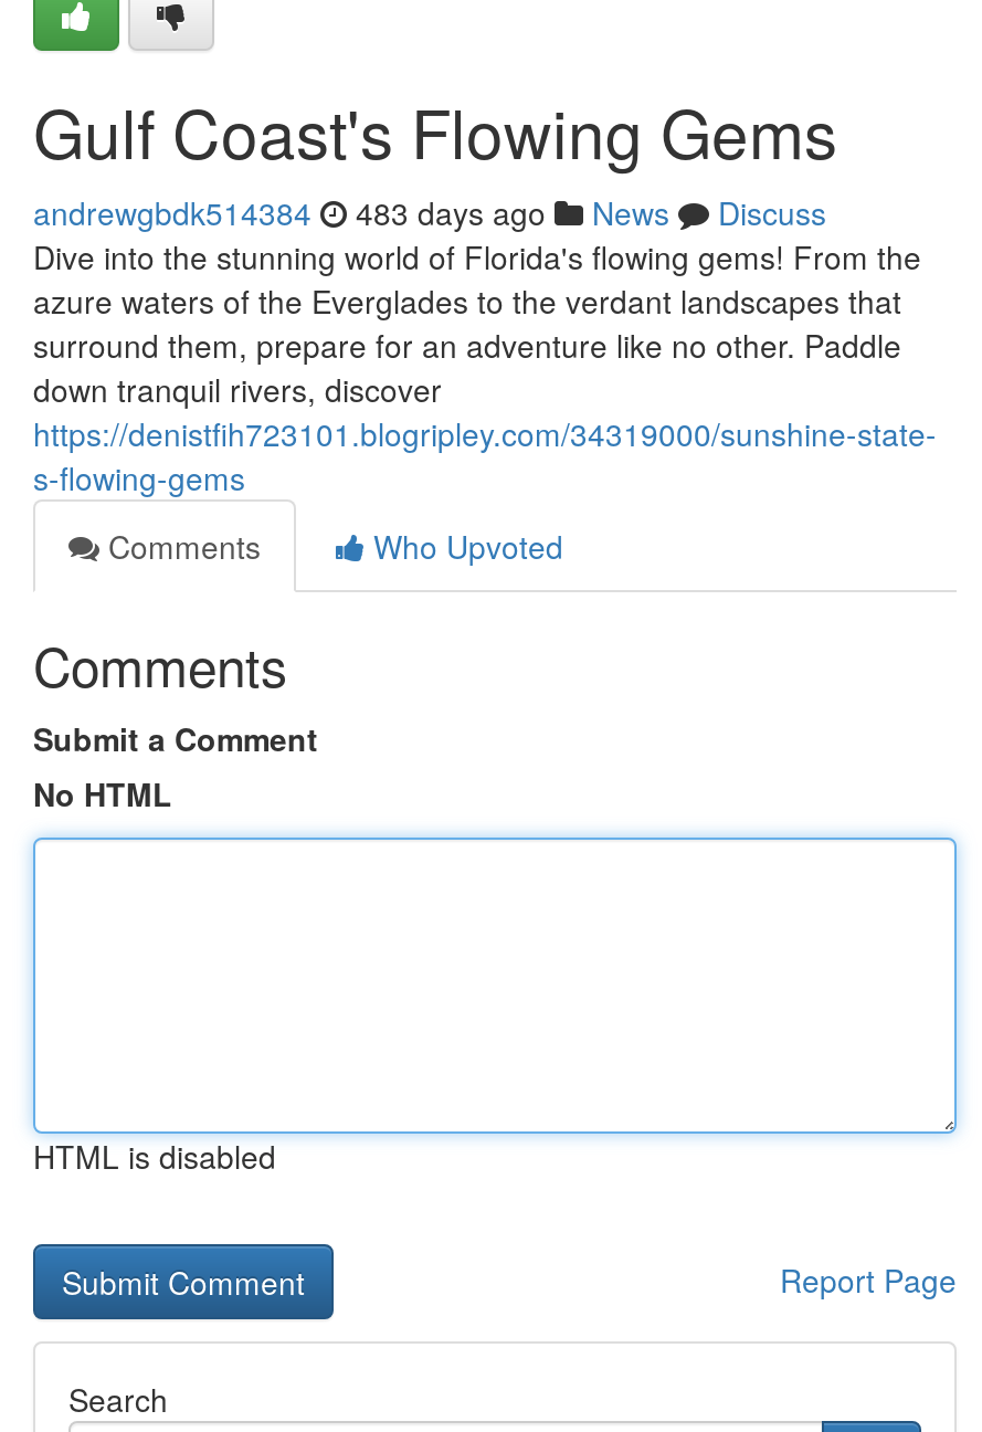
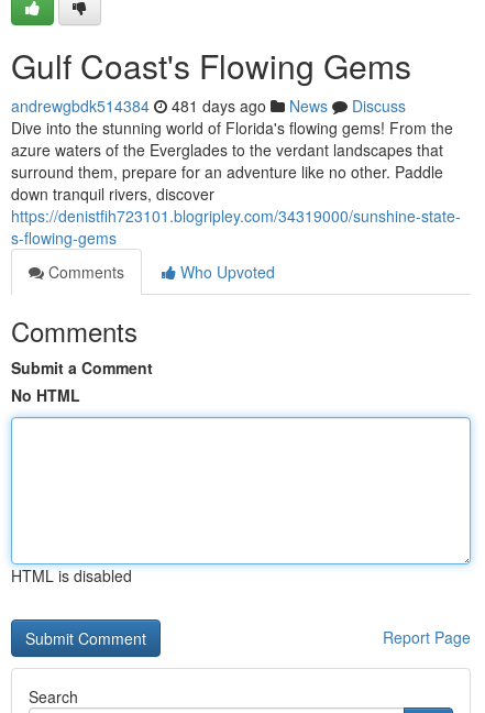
[33,190,826,234] andrewgbdk514384 483 days ago News Discuss -> [11,95,406,117] andrewgbdk514384 481 days ago News Discuss

